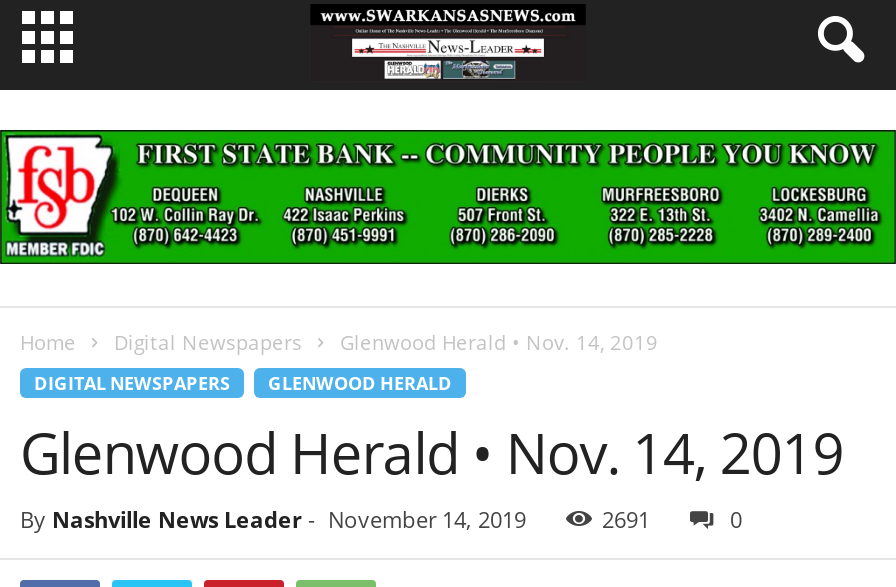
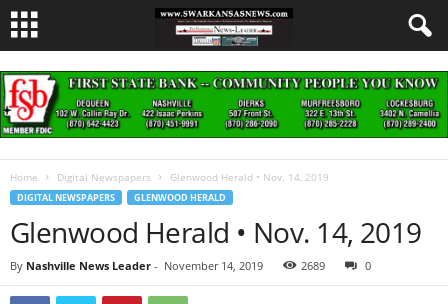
[602,504,650,534] 2691 -> [301,258,325,273] 2689

